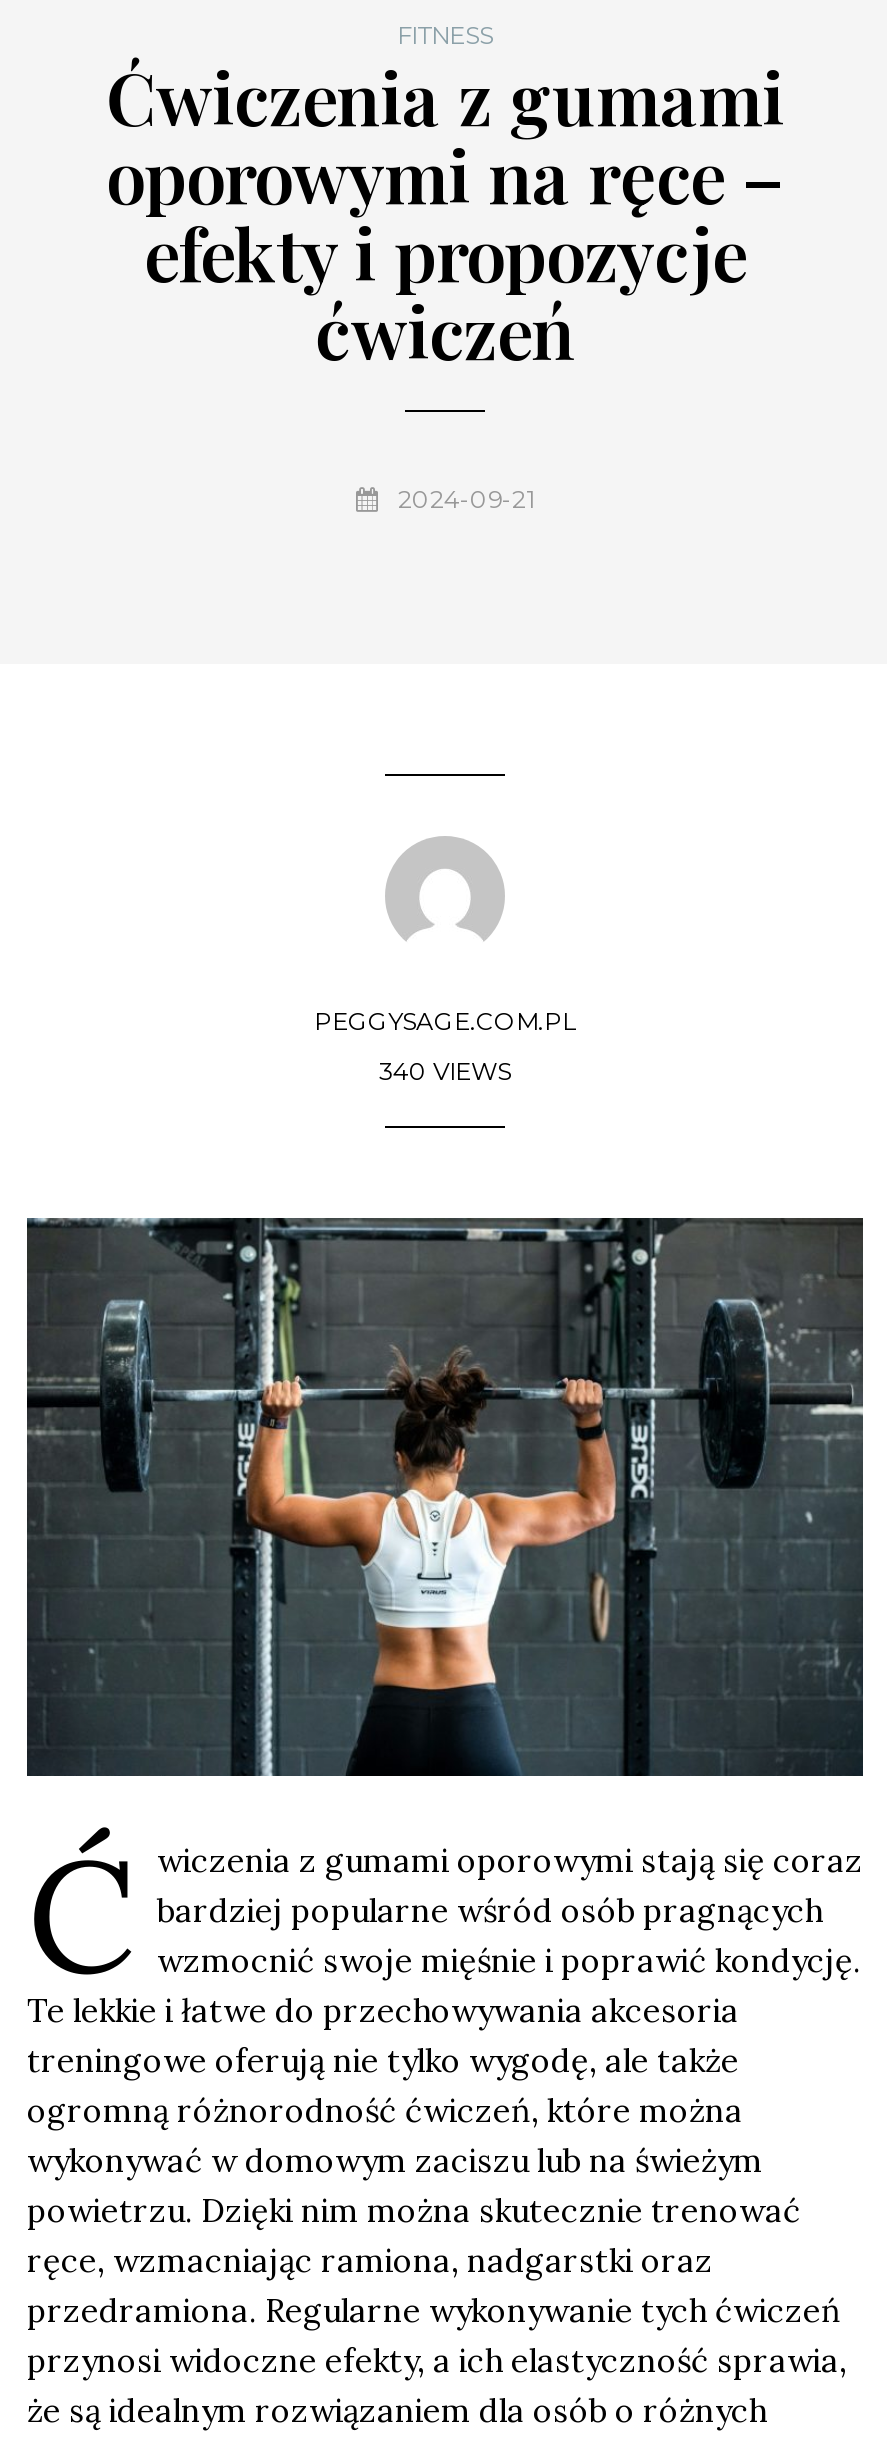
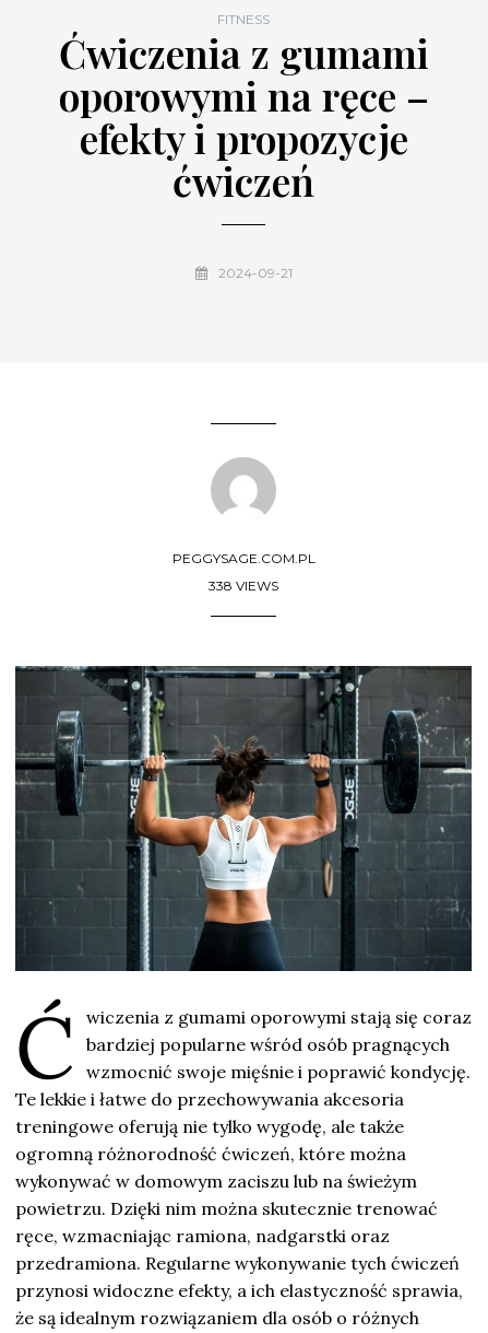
[379,1056,511,1086] 340 VIEWS -> [209,577,278,594] 338 VIEWS

